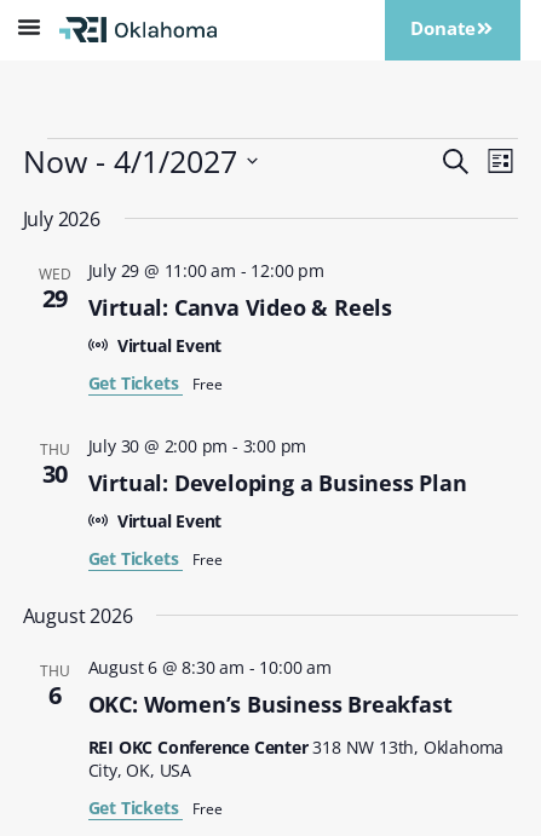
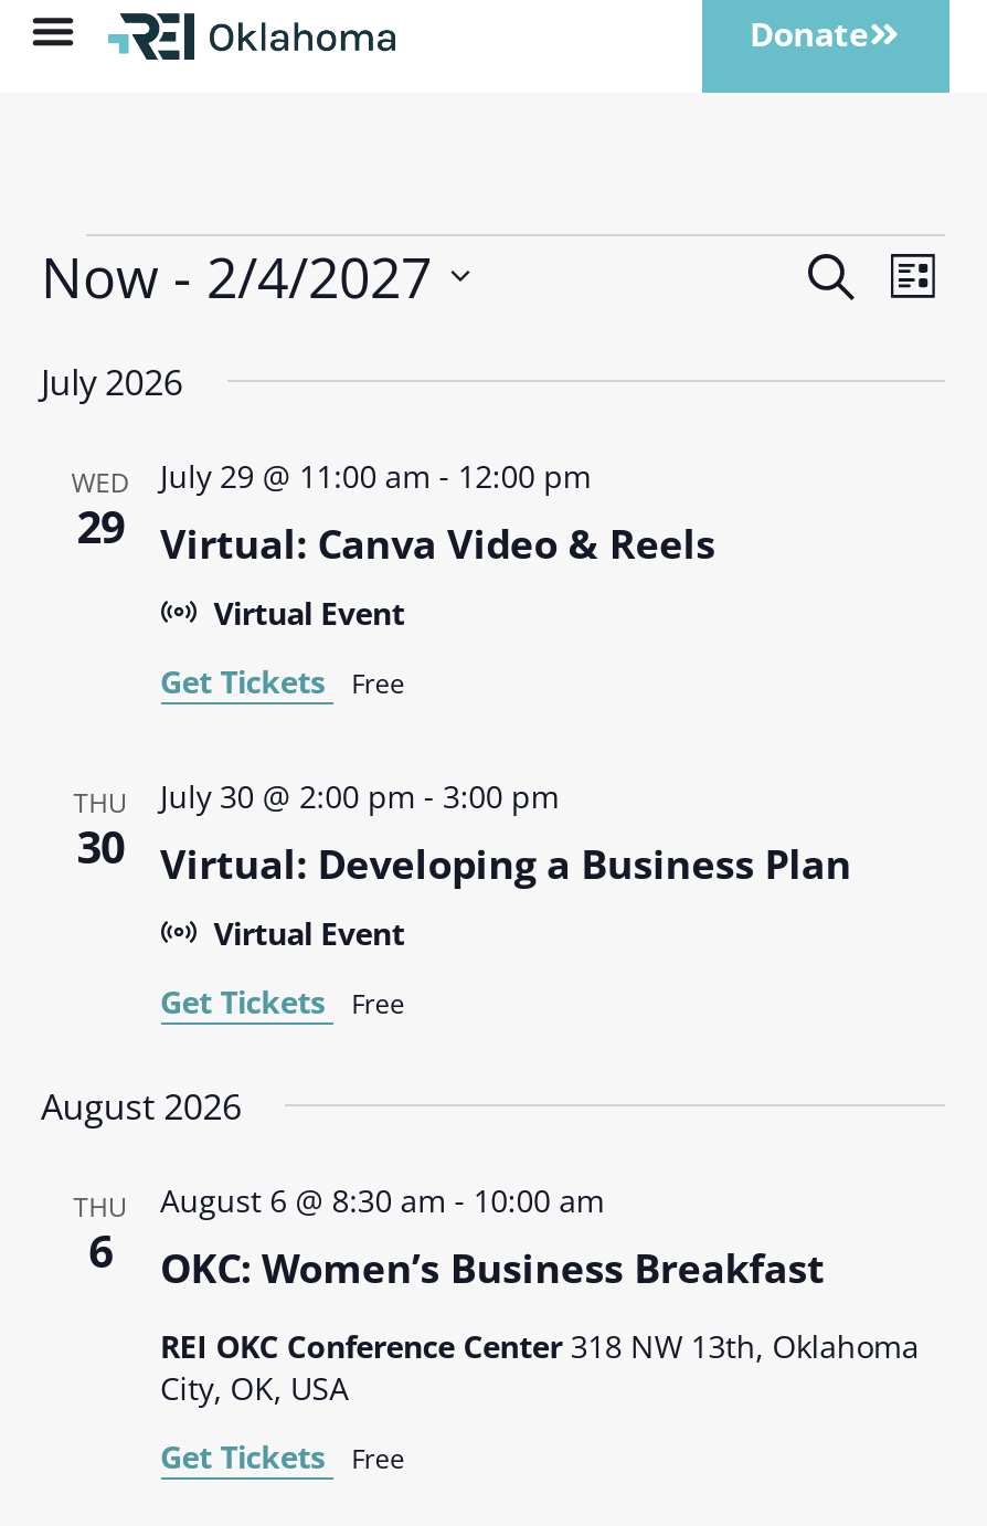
[22,140,237,181] Now - 4/1/2027 -> [41,237,432,312] Now - 2/4/2027

